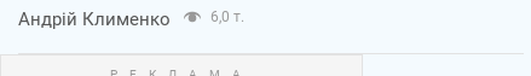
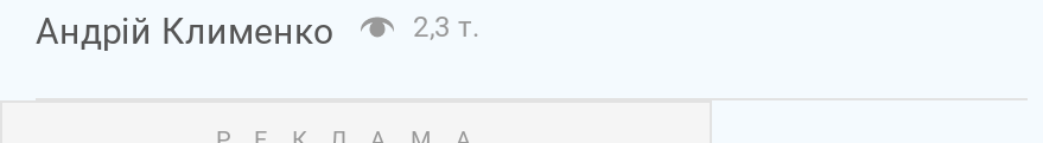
[210,8,244,25] 6,0 т. -> [413,10,479,43] 2,3 т.

